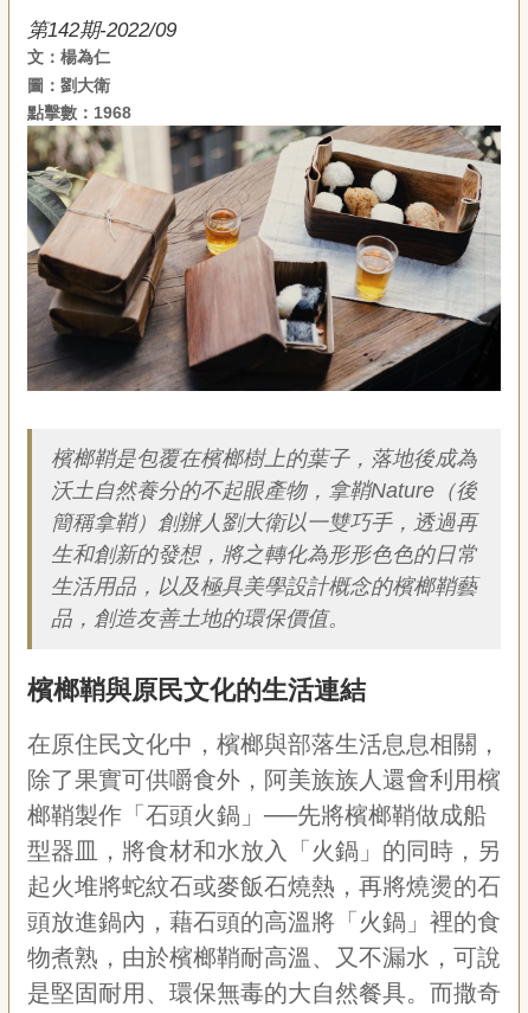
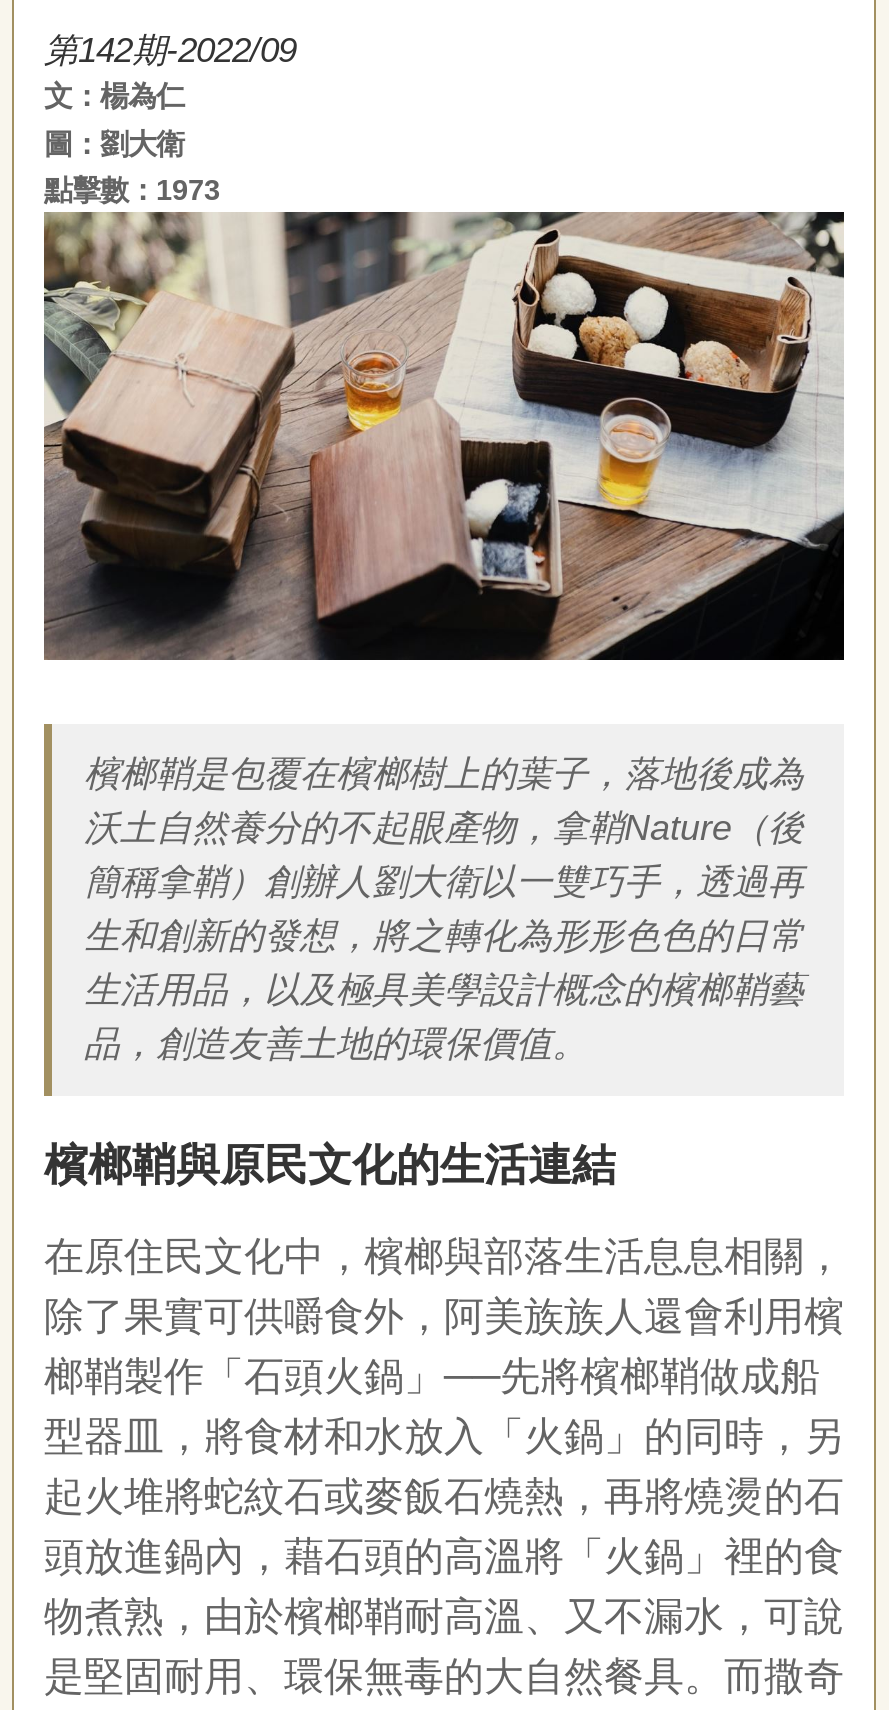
[27,103,131,122] 點擊數：1968 -> [44,174,220,206] 點擊數：1973

